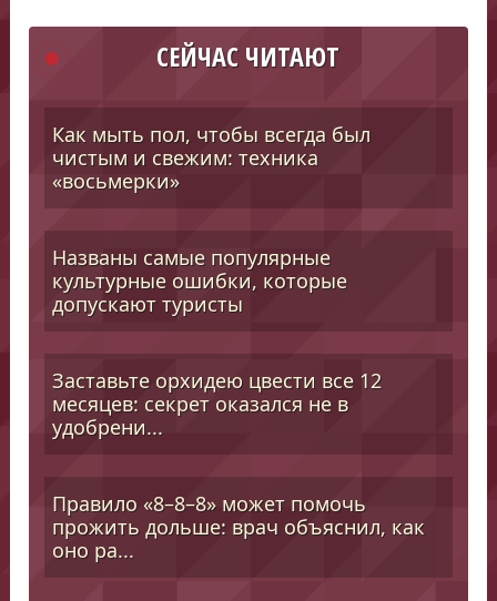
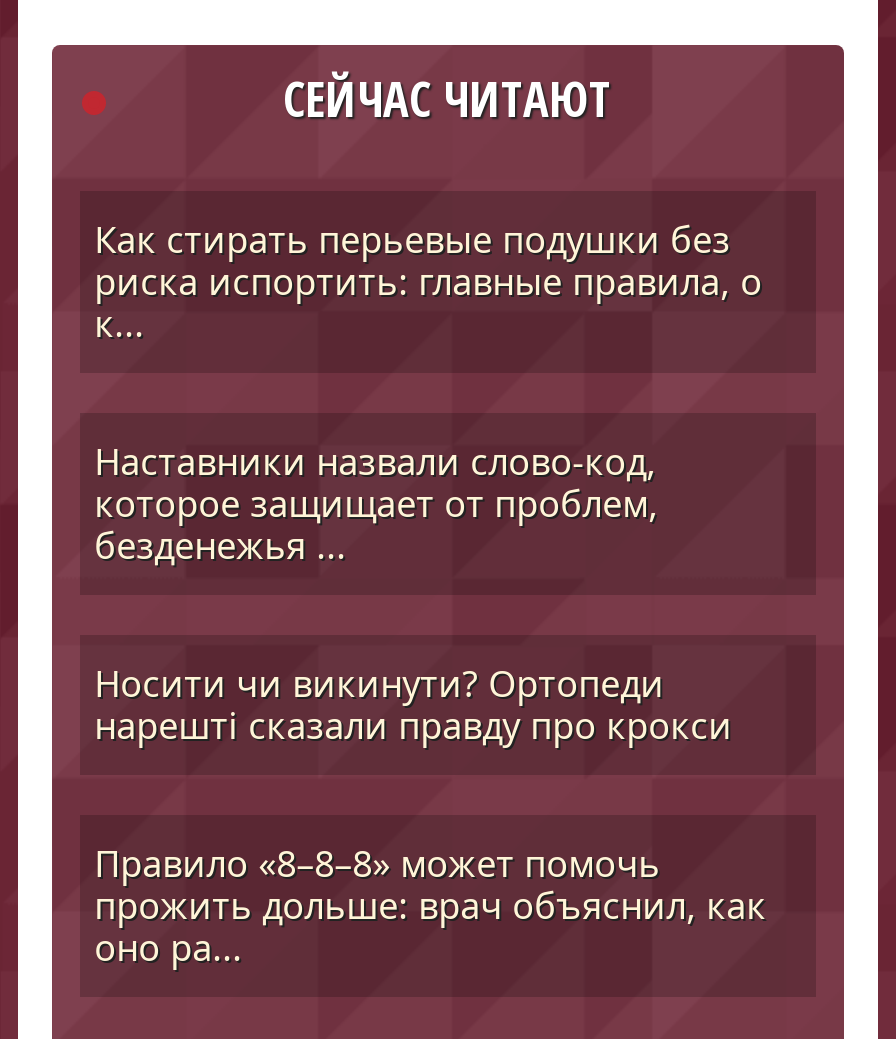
[52,121,371,194] Как мыть пол, чтобы всегда был | чистым и свежим: техника | «восьмерки» -> [94,215,762,347] Как стирать перьевые подушки без | риска испортить: главные правила, о | к...
[52,244,347,317] Названы самые популярные | культурные ошибки, которые | допускают туристы -> [94,437,658,569] Наставники назвали слово-код, | которое защищает от проблем, | безденежья ...
[52,367,382,440] Заставьте орхидею цвести все 12 | месяцев: секрет оказался не в | удобрени... -> [94,659,732,749] Носити чи викинути? Ортопеди | нарешті сказали правду про крокси

